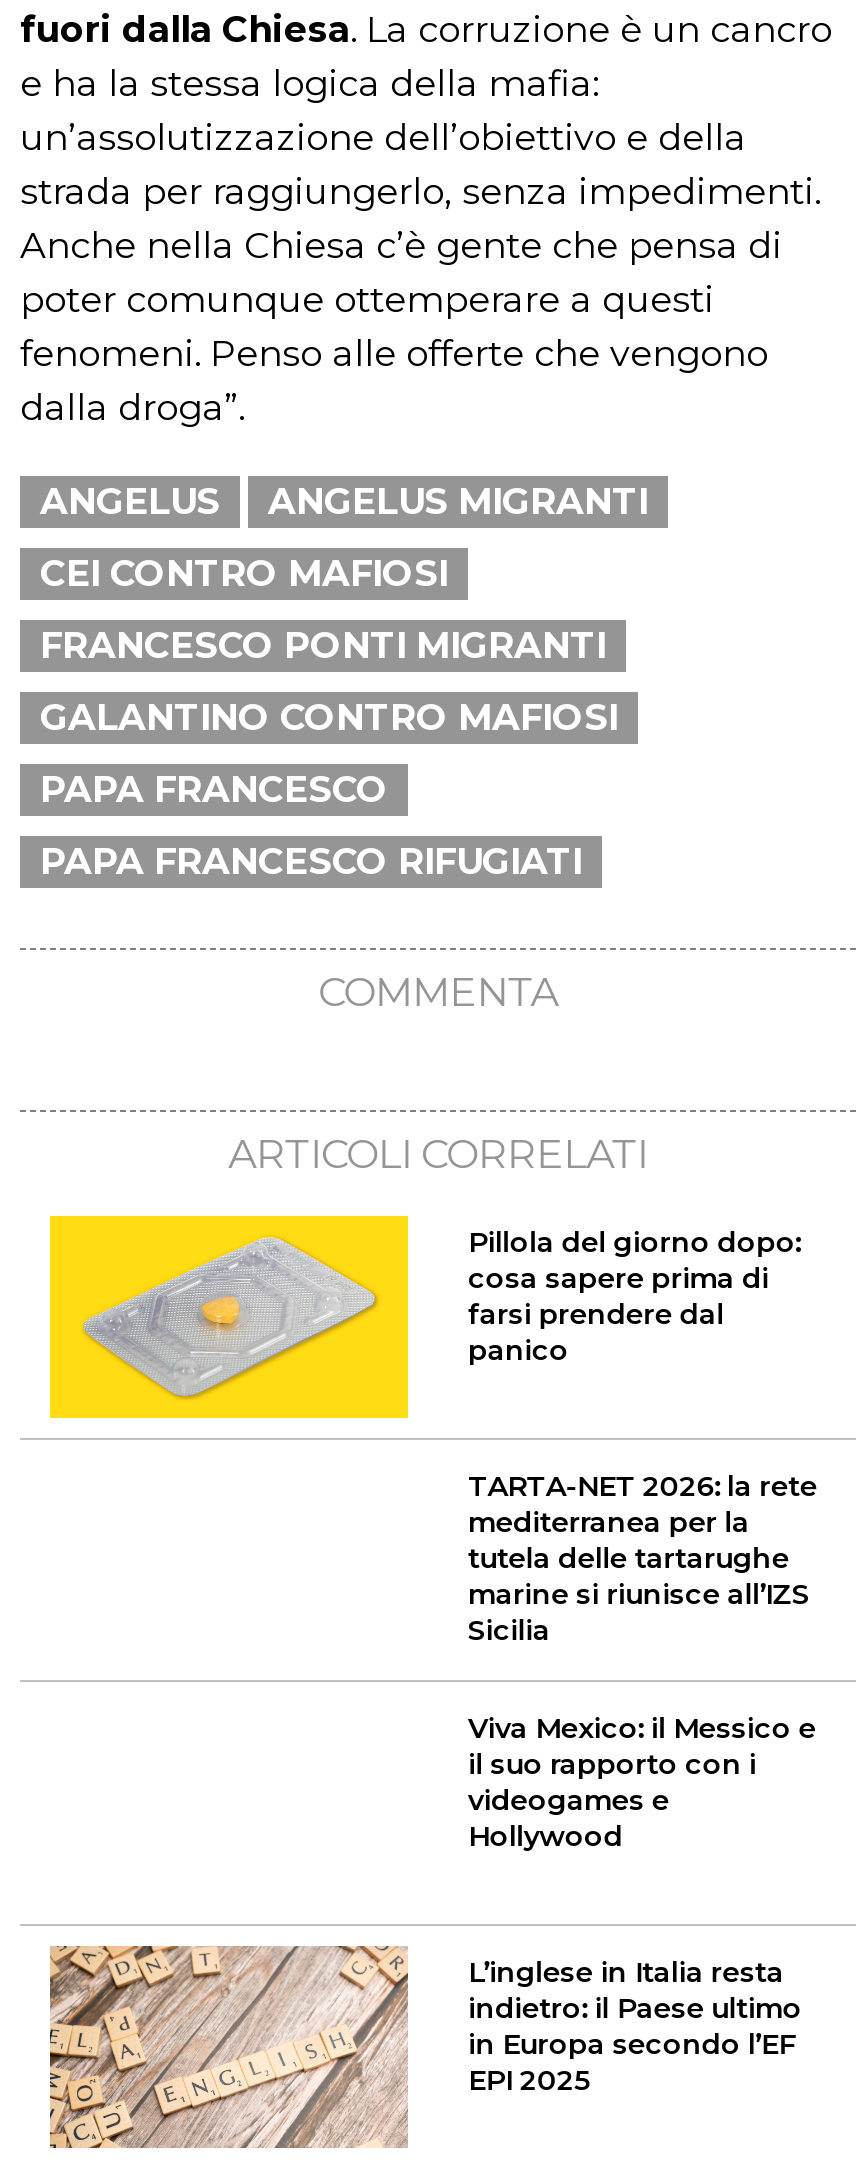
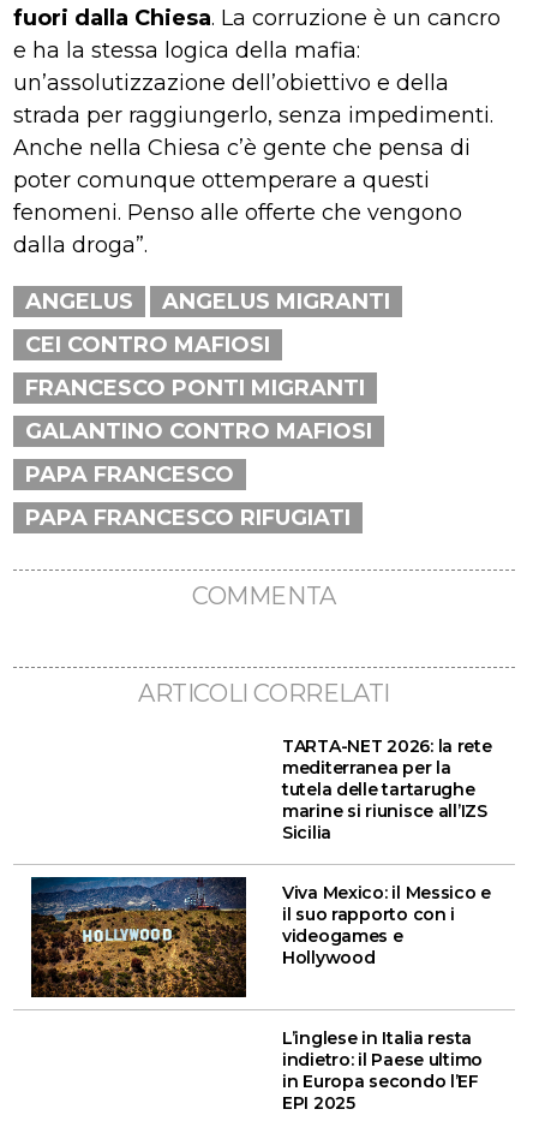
[48,1214,801,1422] [image] | Pillola del giorno dopo: | cosa sapere prima di | farsi prendere dal | panico -> none
none -> [30,876,247,998] [image]
[48,1944,410,2152] [image] -> none

